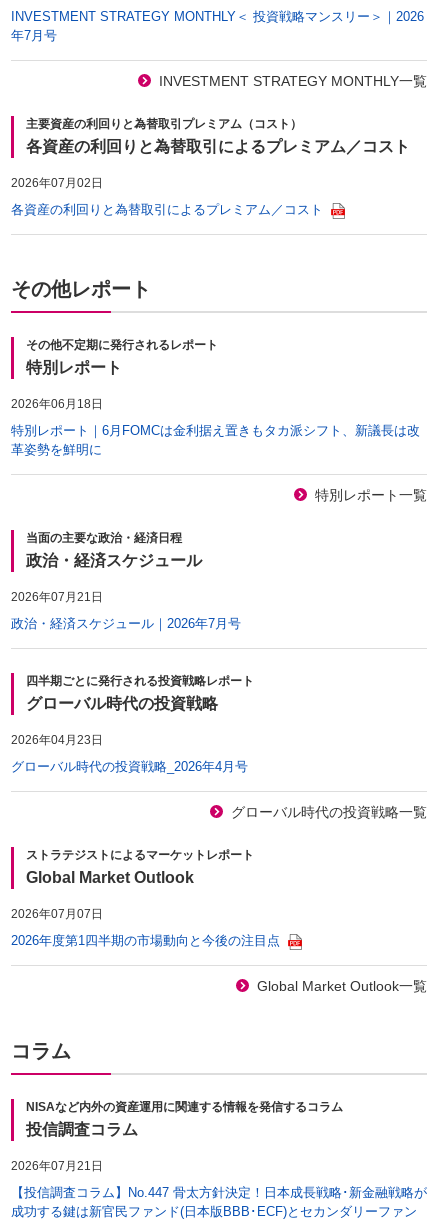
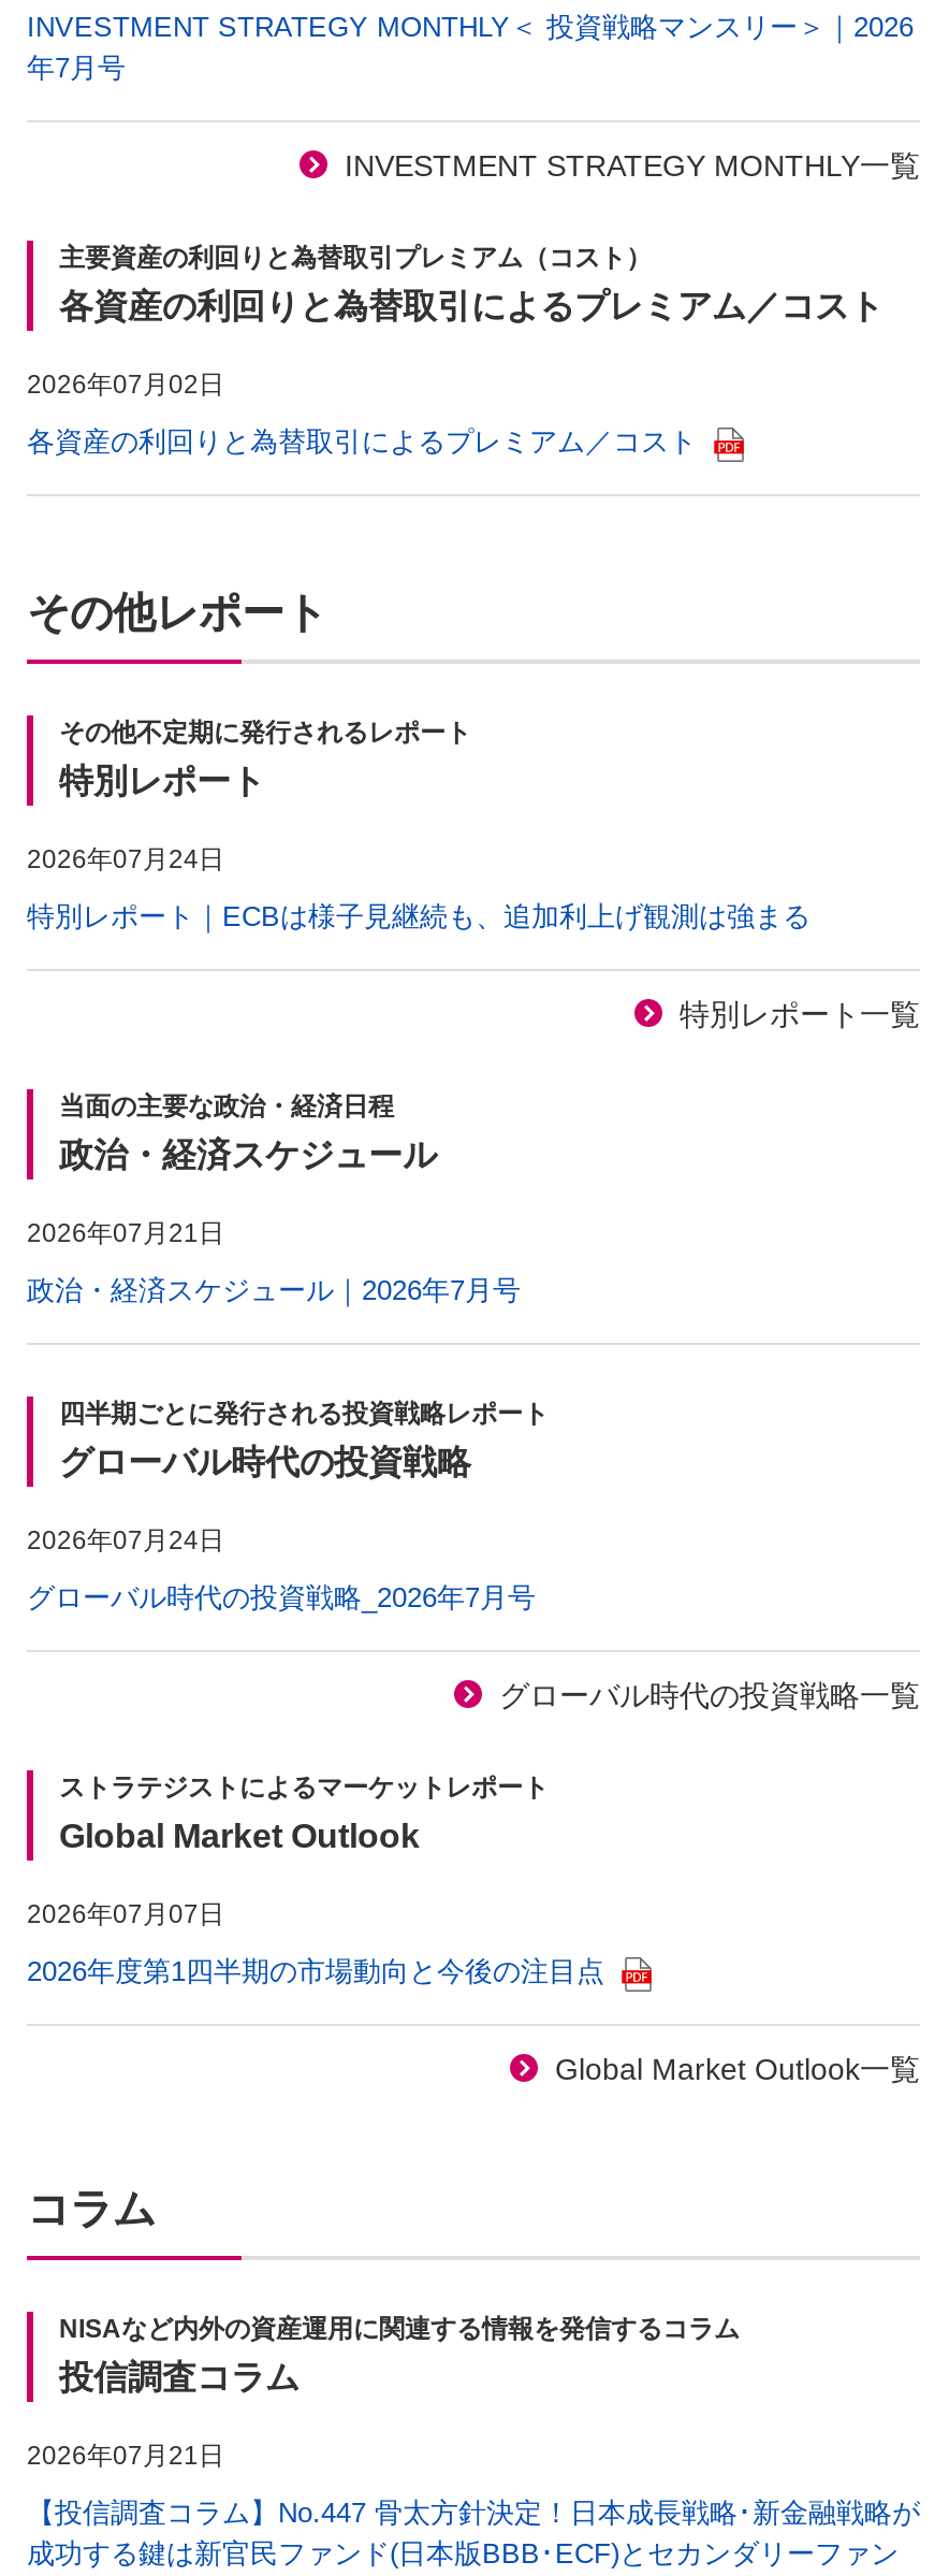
[11,397,103,411] 2026年06月18日 -> [27,845,224,875] 2026年07月24日
[11,423,420,457] 特別レポート｜6月FOMCは金利据え置きもタカ派シフト、新議長は改 | 革姿勢を鮮明に -> [27,901,811,933] 特別レポート｜ECBは様子見継続も、追加利上げ観測は強まる
[11,733,103,747] 2026年04月23日 -> [27,1526,224,1556] 2026年07月24日
[11,759,248,774] グローバル時代の投資戦略_2026年4月号 -> [27,1582,536,1614] グローバル時代の投資戦略_2026年7月号

